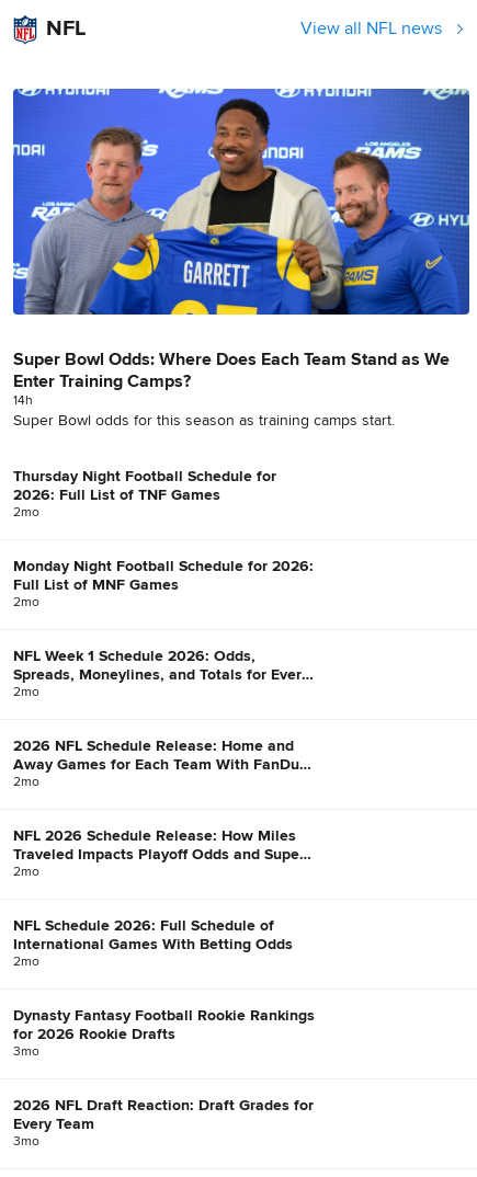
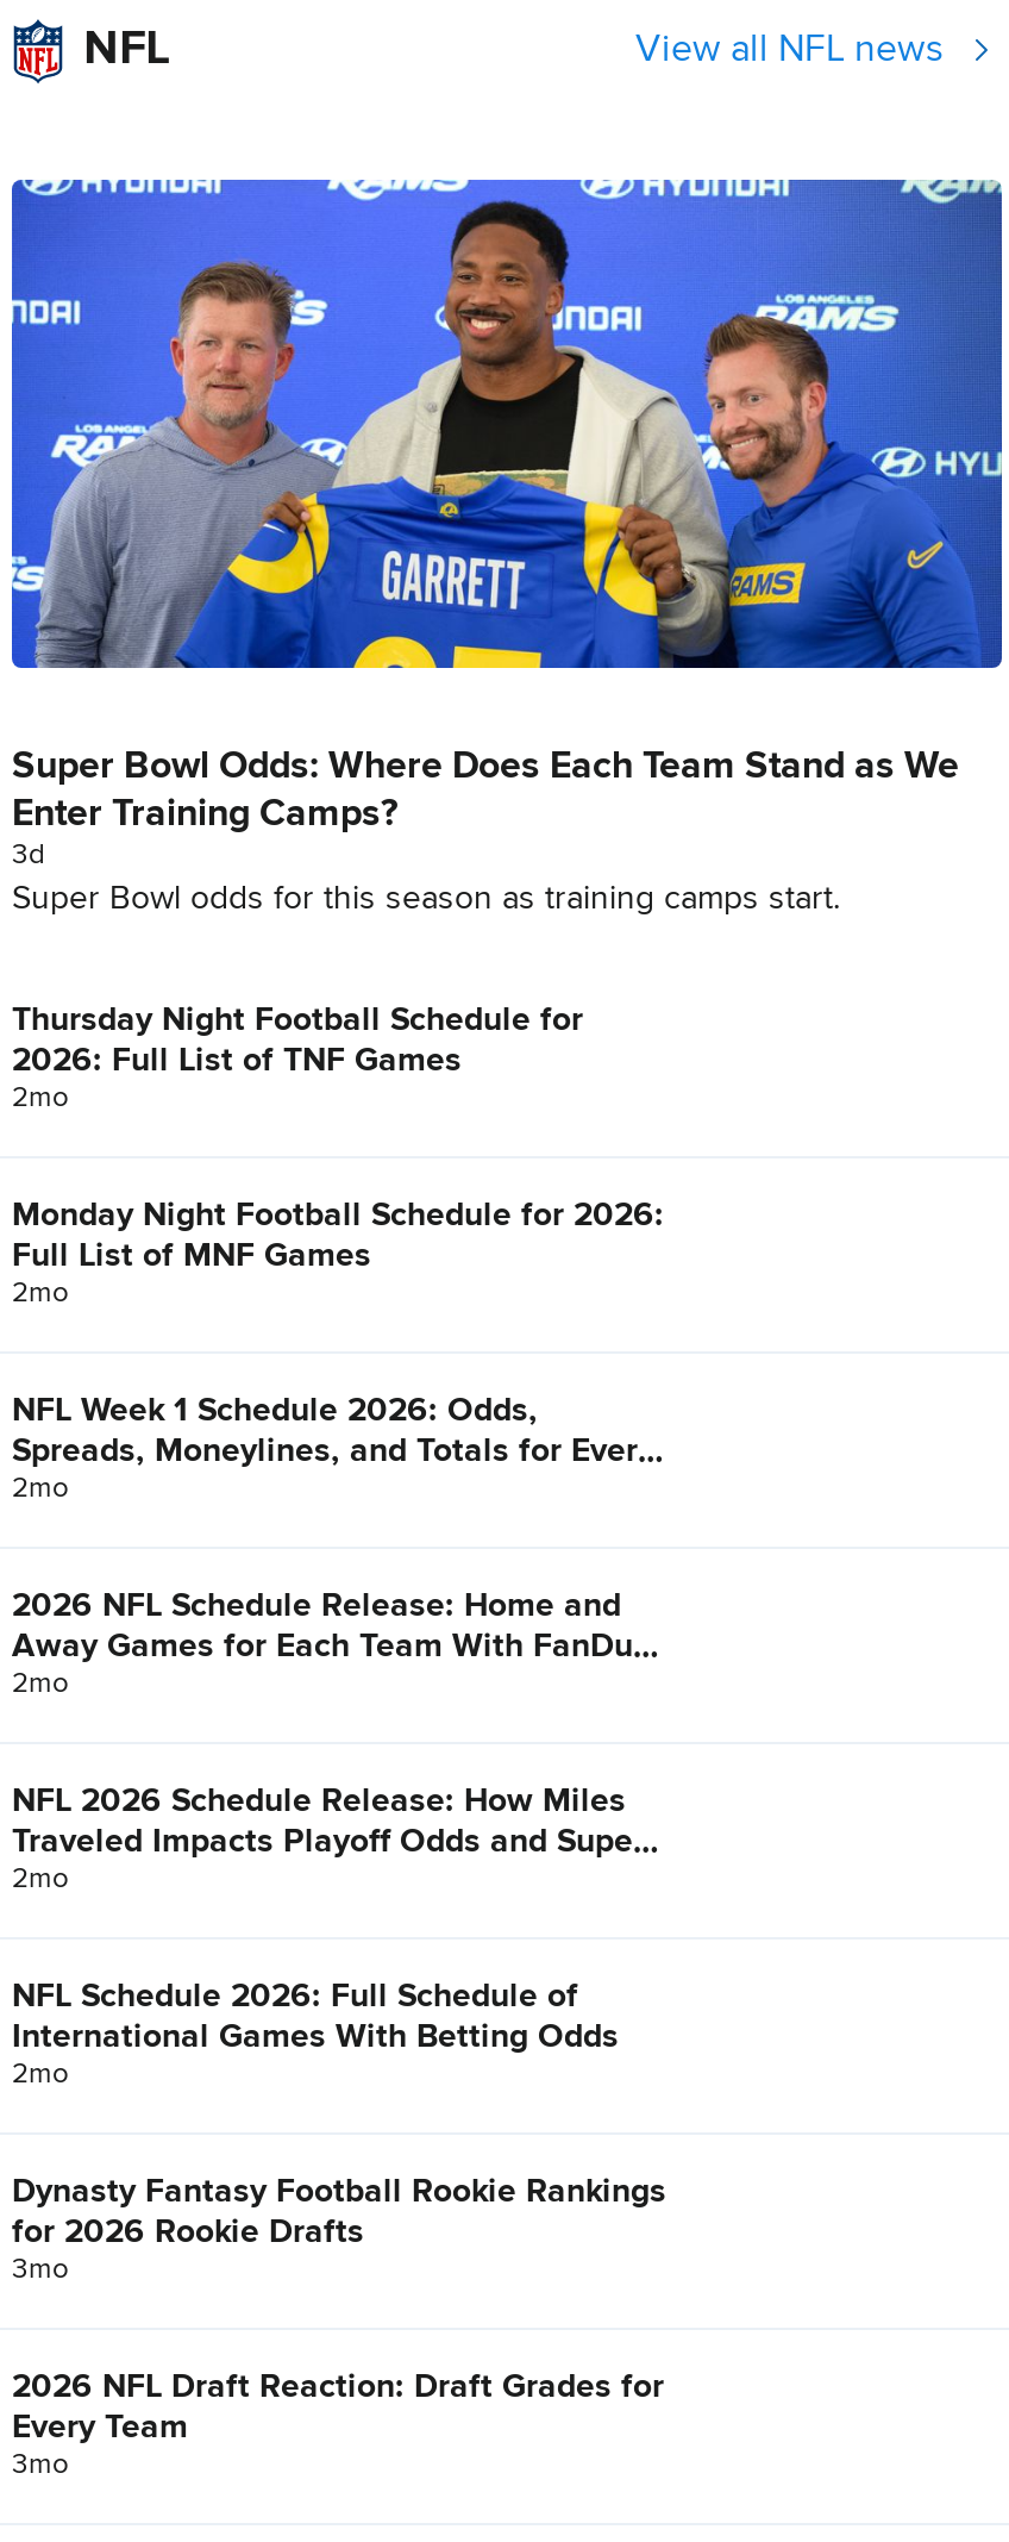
[13,394,33,407] 14h -> [12,842,45,871] 3d

